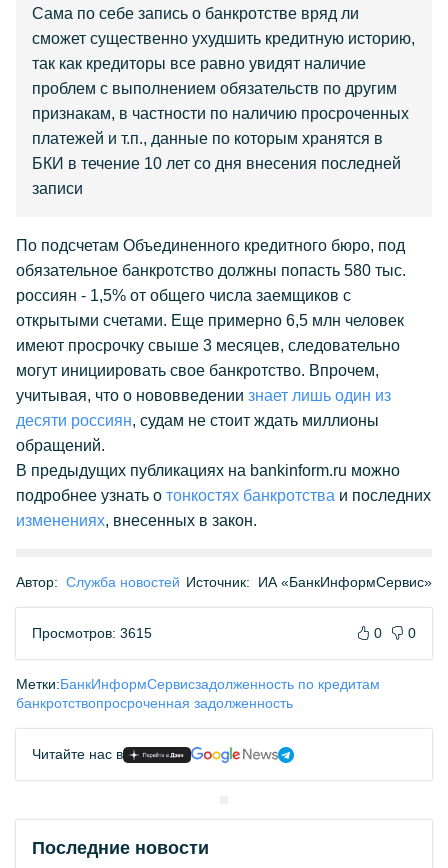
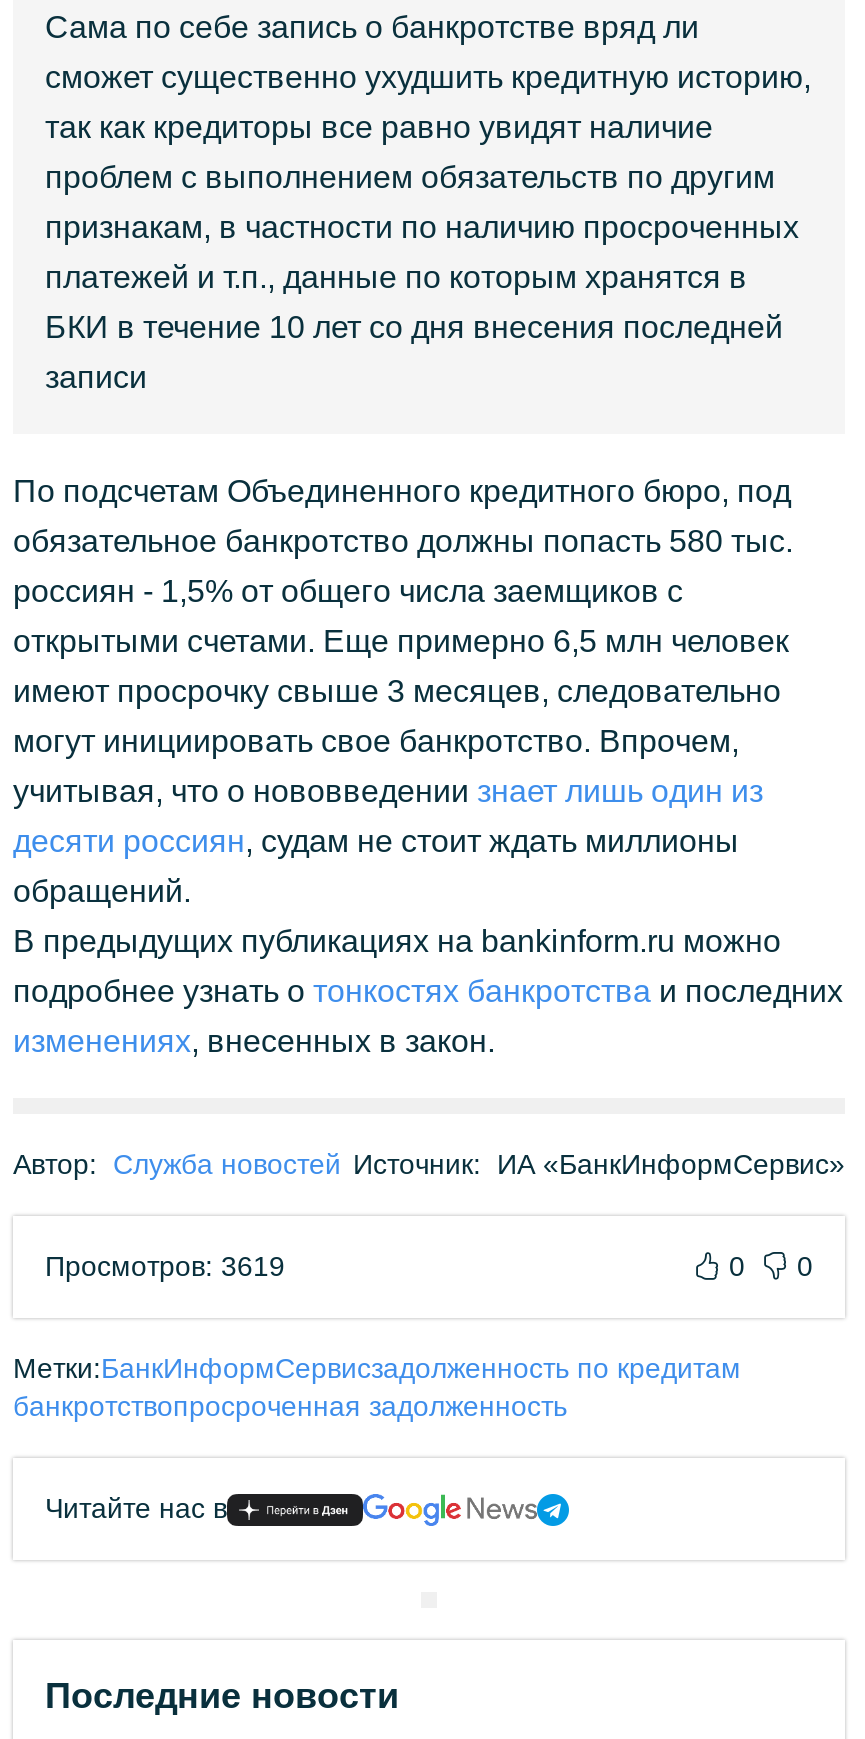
[32,625,152,641] Просмотров: 3615 -> [45,1250,285,1282] Просмотров: 3619

